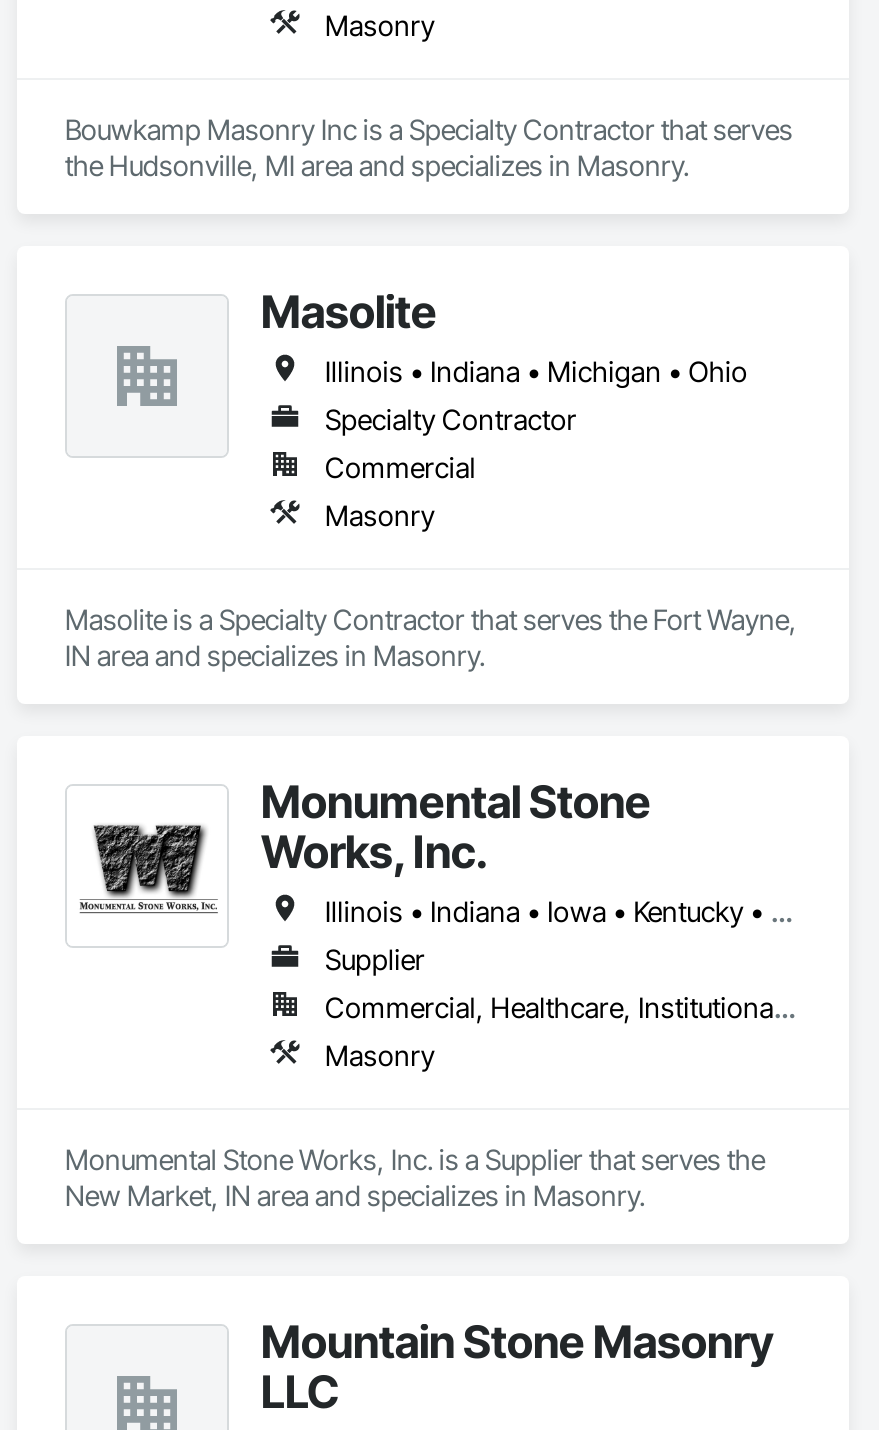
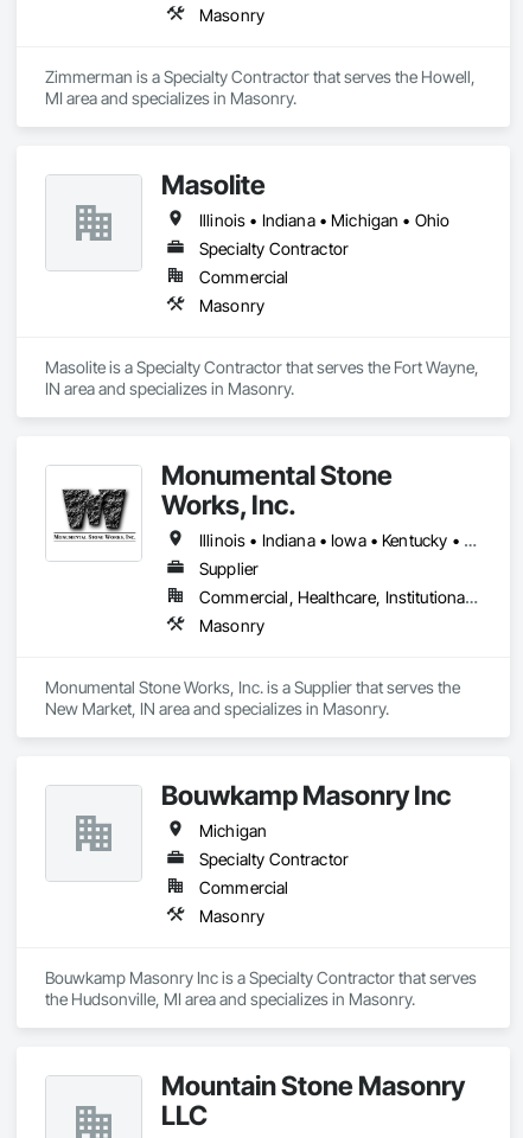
none -> [45,66,476,108] Zimmerman is a Specialty Contractor that serves the Howell, | MI area and specializes in Masonry.
moved [65,112,793,182] -> [45,967,477,1009]: Bouwkamp Masonry Inc is a Specialty Contractor that serves | the Hudsonville, MI area and specializes in Masonry.
none -> [161,779,451,926] Bouwkamp Masonry Inc | Michigan | Specialty Contractor | Commercial | Masonry

